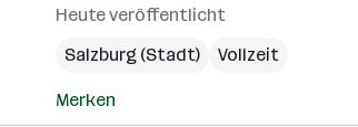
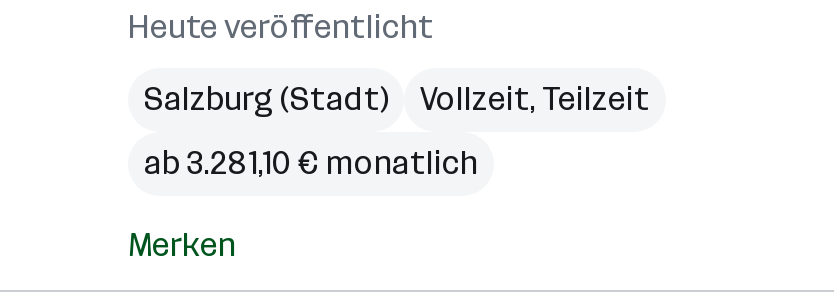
[218,44,279,65] Vollzeit -> [144,80,650,182] Vollzeit, Teilzeit | ab 3.281,10 € monatlich

